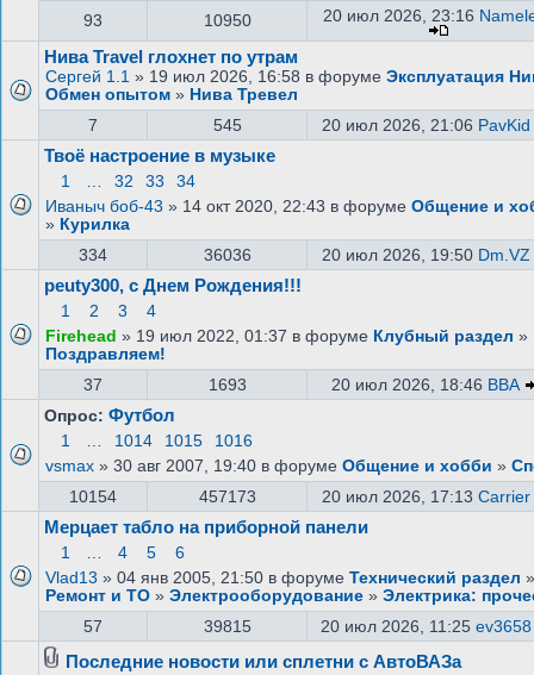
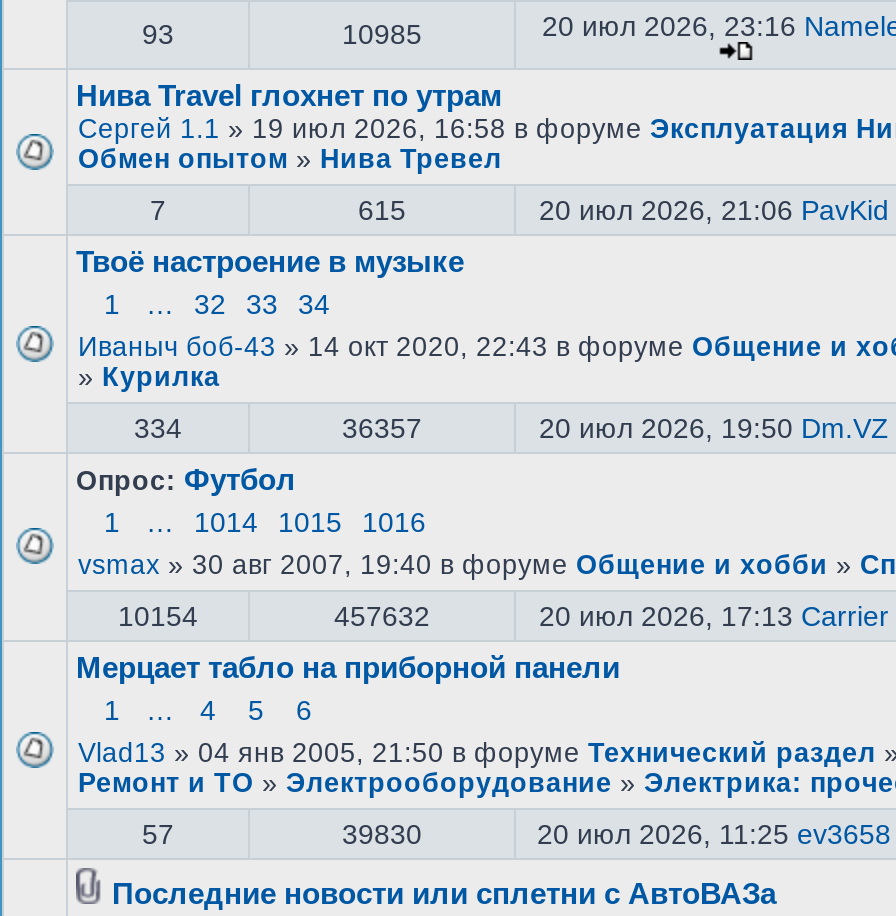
[203,11,251,30] 10950 -> [342,18,422,50] 10985
[213,115,241,135] 545 -> [358,194,406,226] 615
[203,245,251,264] 36036 -> [342,412,422,444] 36357
[44,275,528,394] peuty300, с Днем Рождения!!! | 1 | 2 | 3 | 4 | Firehead» 19 июл 2022, 01:37 в форуме Клубный раздел» | Поздравляем! | 37 | 1693 | 20 июл 2026, 18:46 ВВА -> none
[198,487,256,506] 457173 -> [334,600,430,632] 457632
[203,617,251,636] 39815 -> [342,818,422,850] 39830

